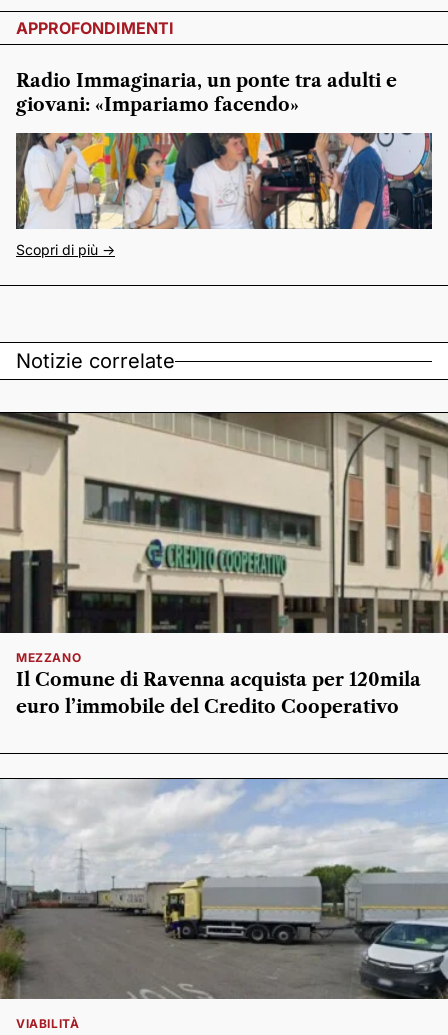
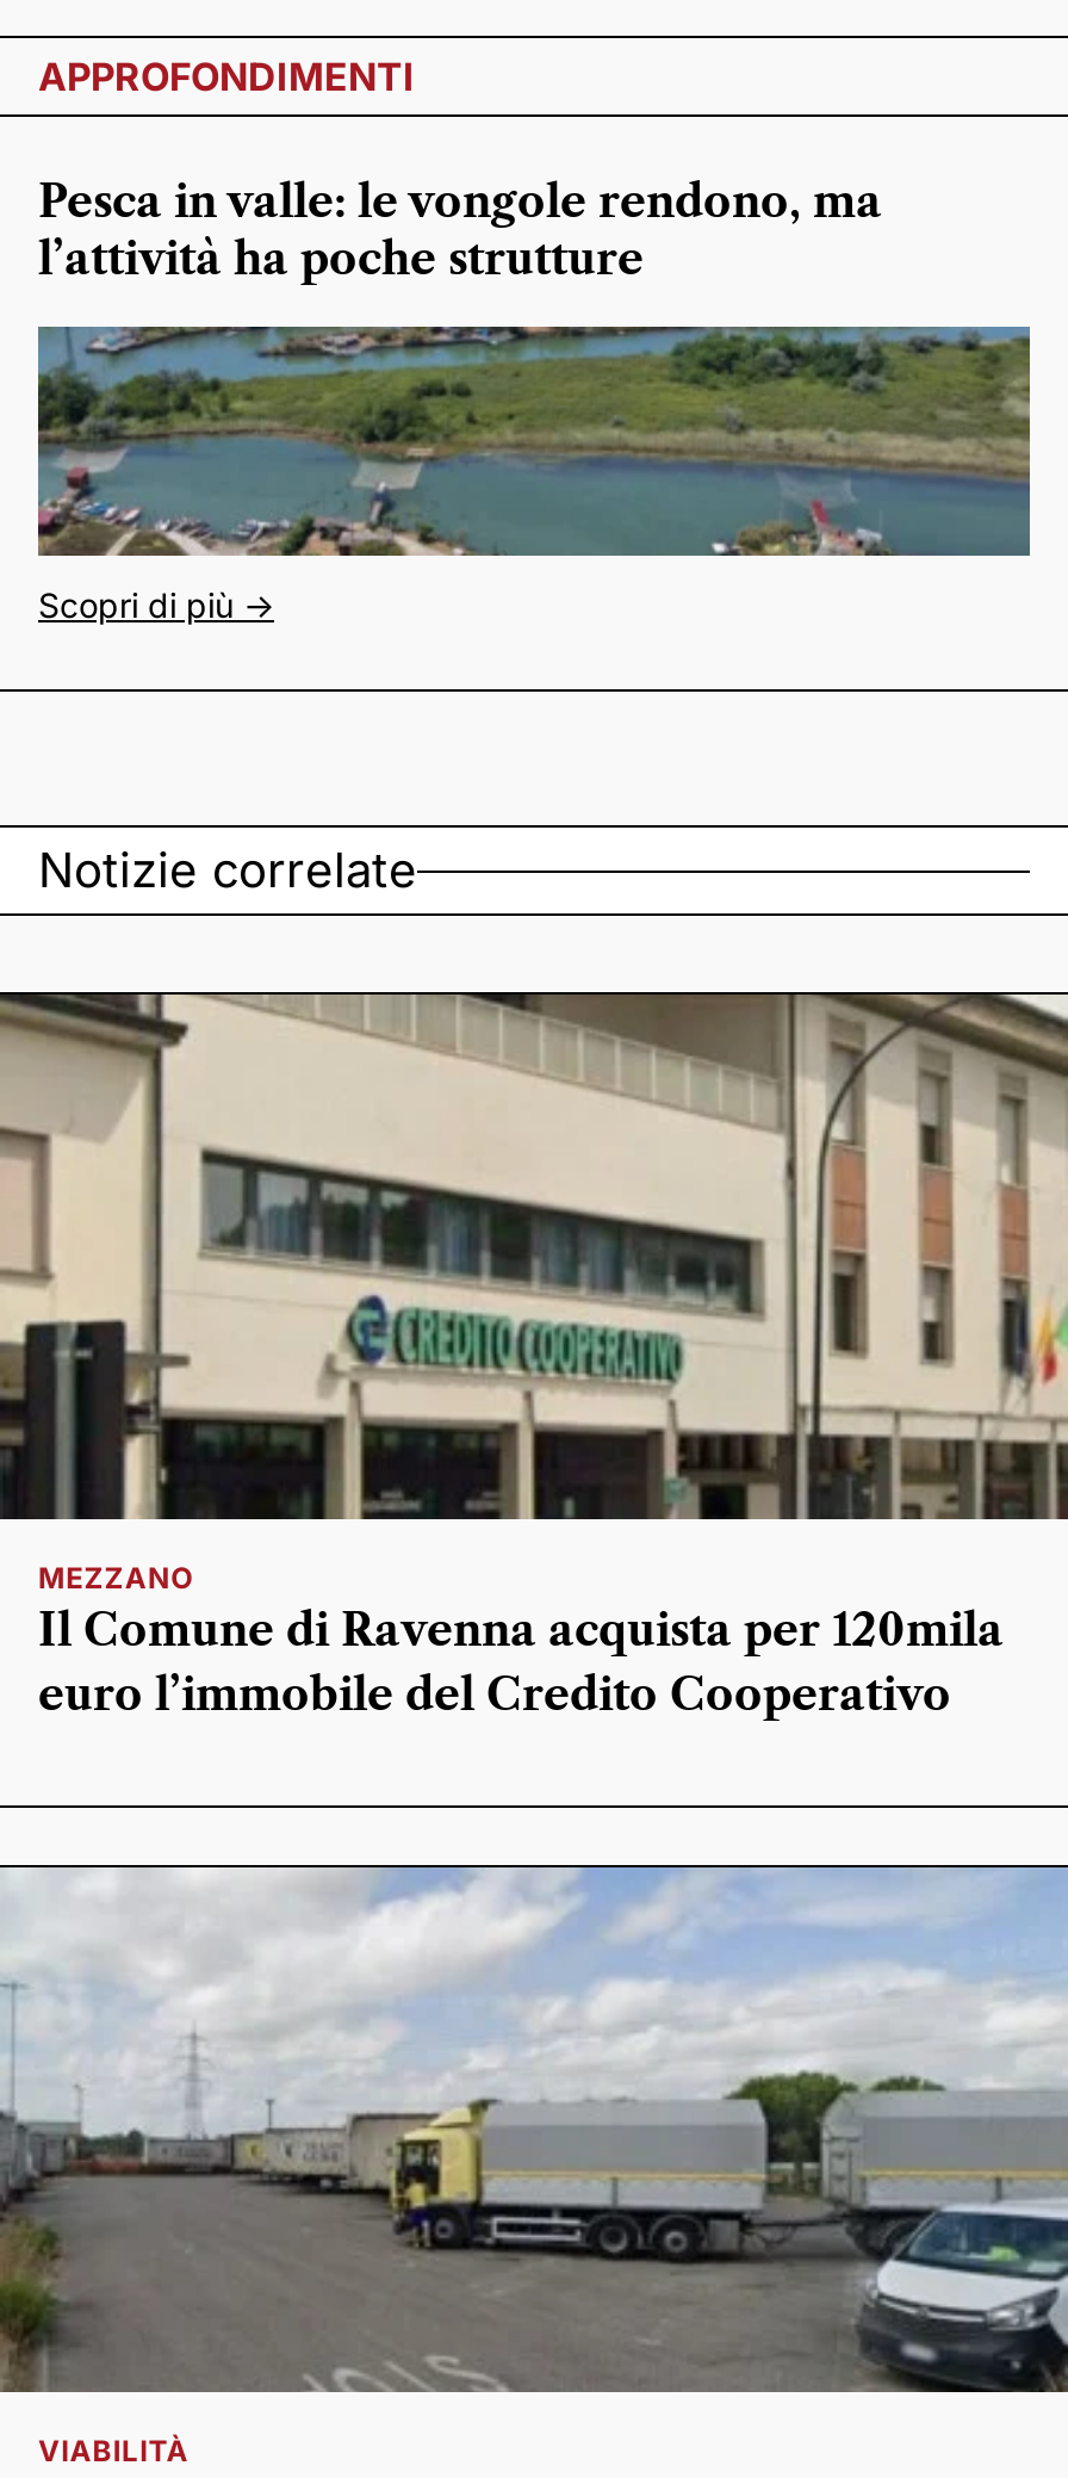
[16,70,397,116] Radio Immaginaria, un ponte tra adulti e | giovani: «Impariamo facendo» -> [38,177,882,287] Pesca in valle: le vongole rendono, ma | l’attività ha poche strutture
[15,132,433,230] [image] -> [36,324,1032,558] [image]

